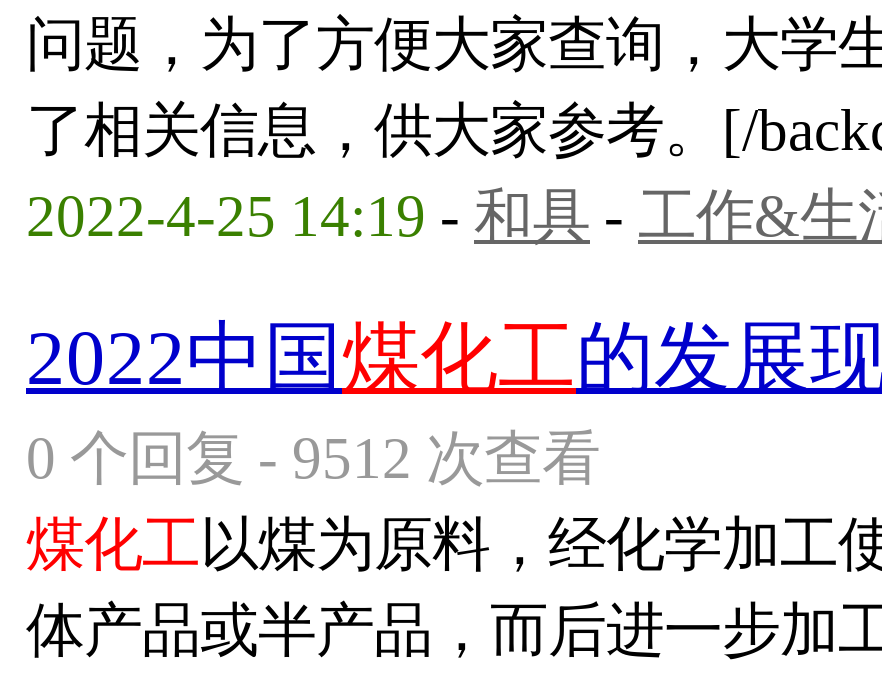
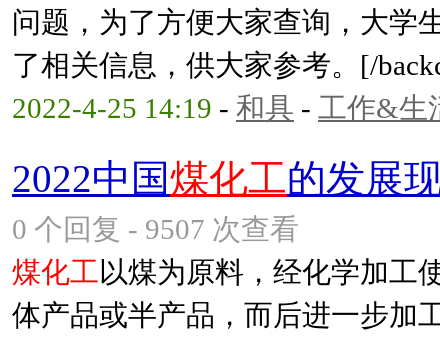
[26,426,600,490] 0 个回复 - 9512 次查看 -> [12,213,299,245] 0 个回复 - 9507 次查看

